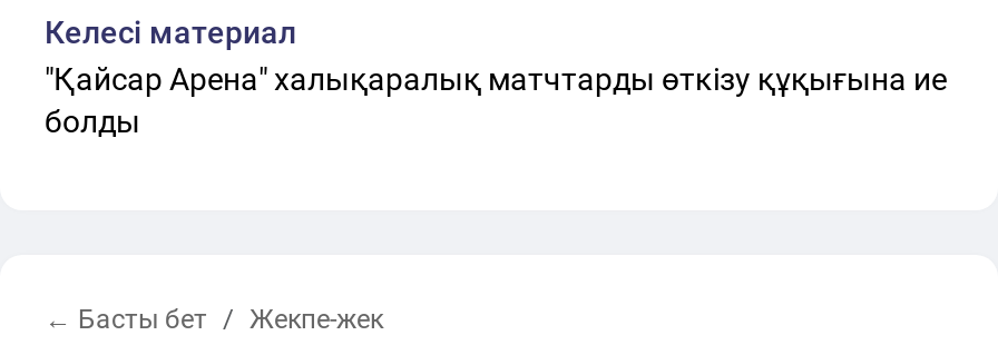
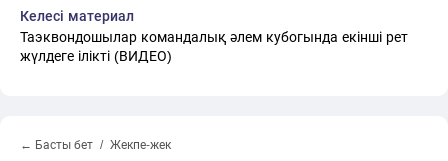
[45,60,947,138] "Қайсар Арена" халықаралық матчтарды өткізу құқығына ие | болды -> [20,29,408,64] Таэквондошылар командалық әлем кубогында екінші рет | жүлдеге ілікті (ВИДЕО)

